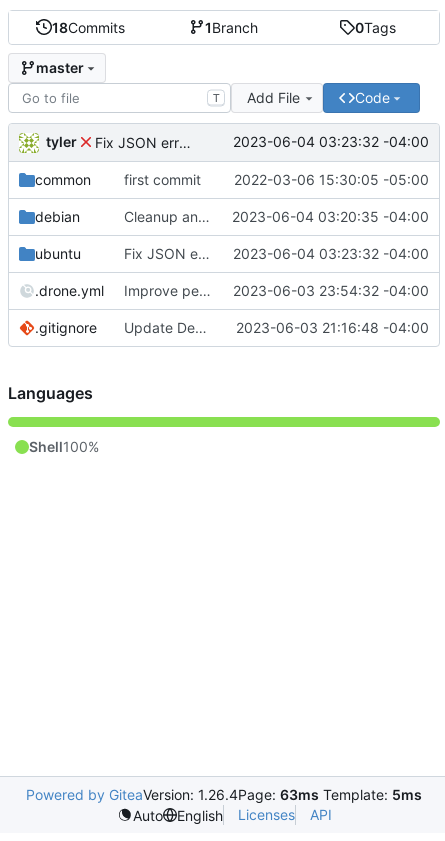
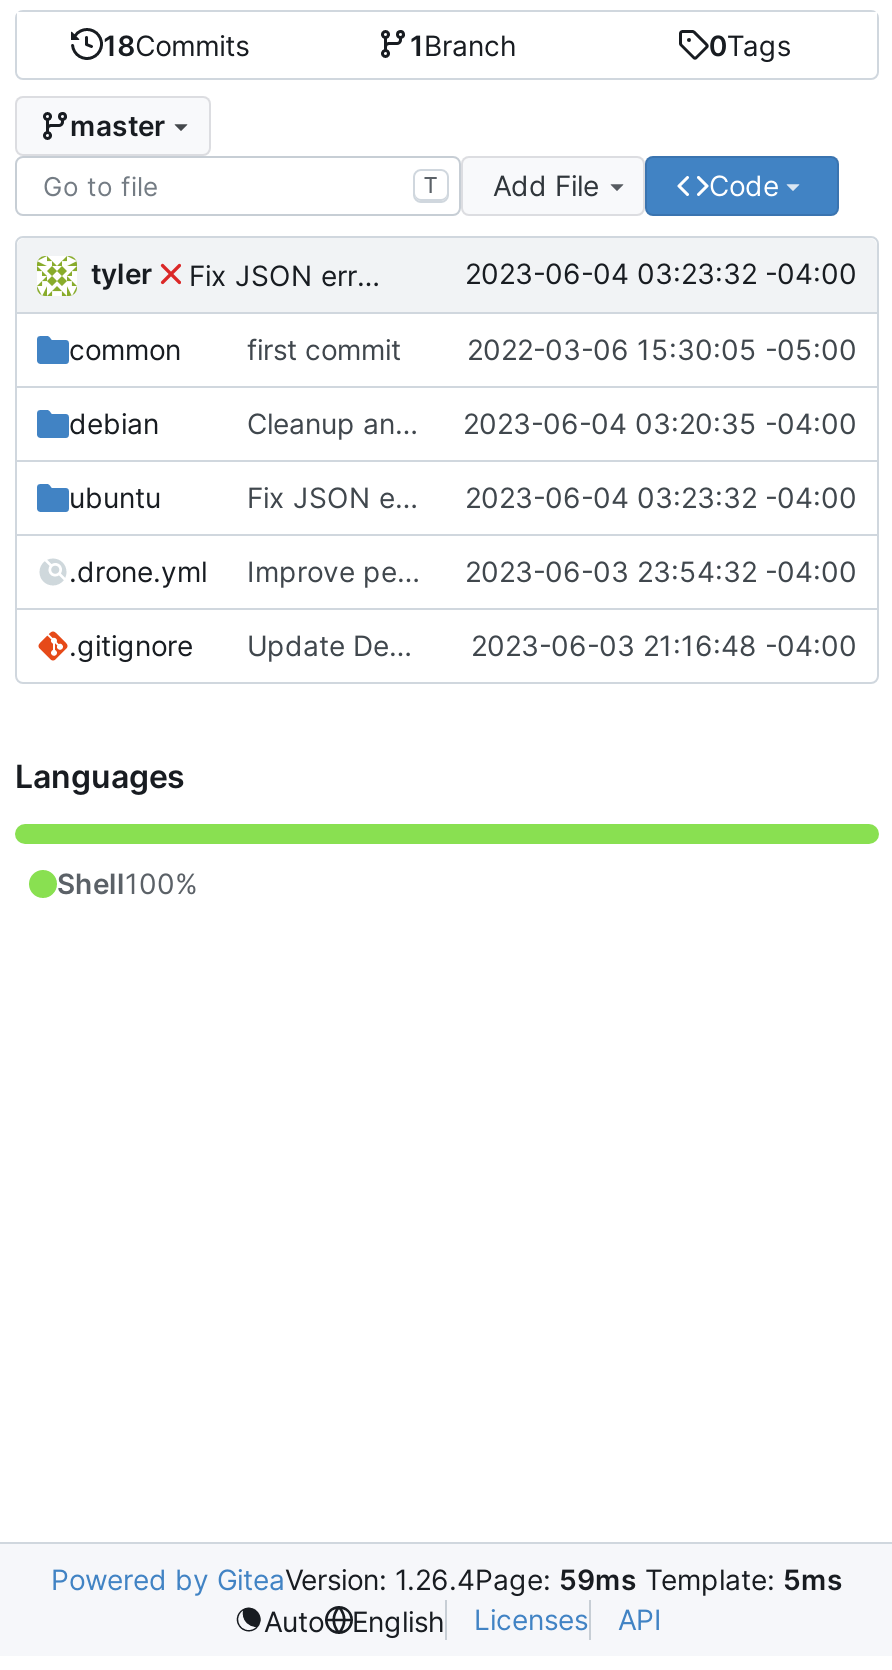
[26,786,422,803] Powered by GiteaVersion: 1.26.4Page: 63ms Template: 5ms -> [51,1562,843,1596] Powered by GiteaVersion: 1.26.4Page: 59ms Template: 5ms

